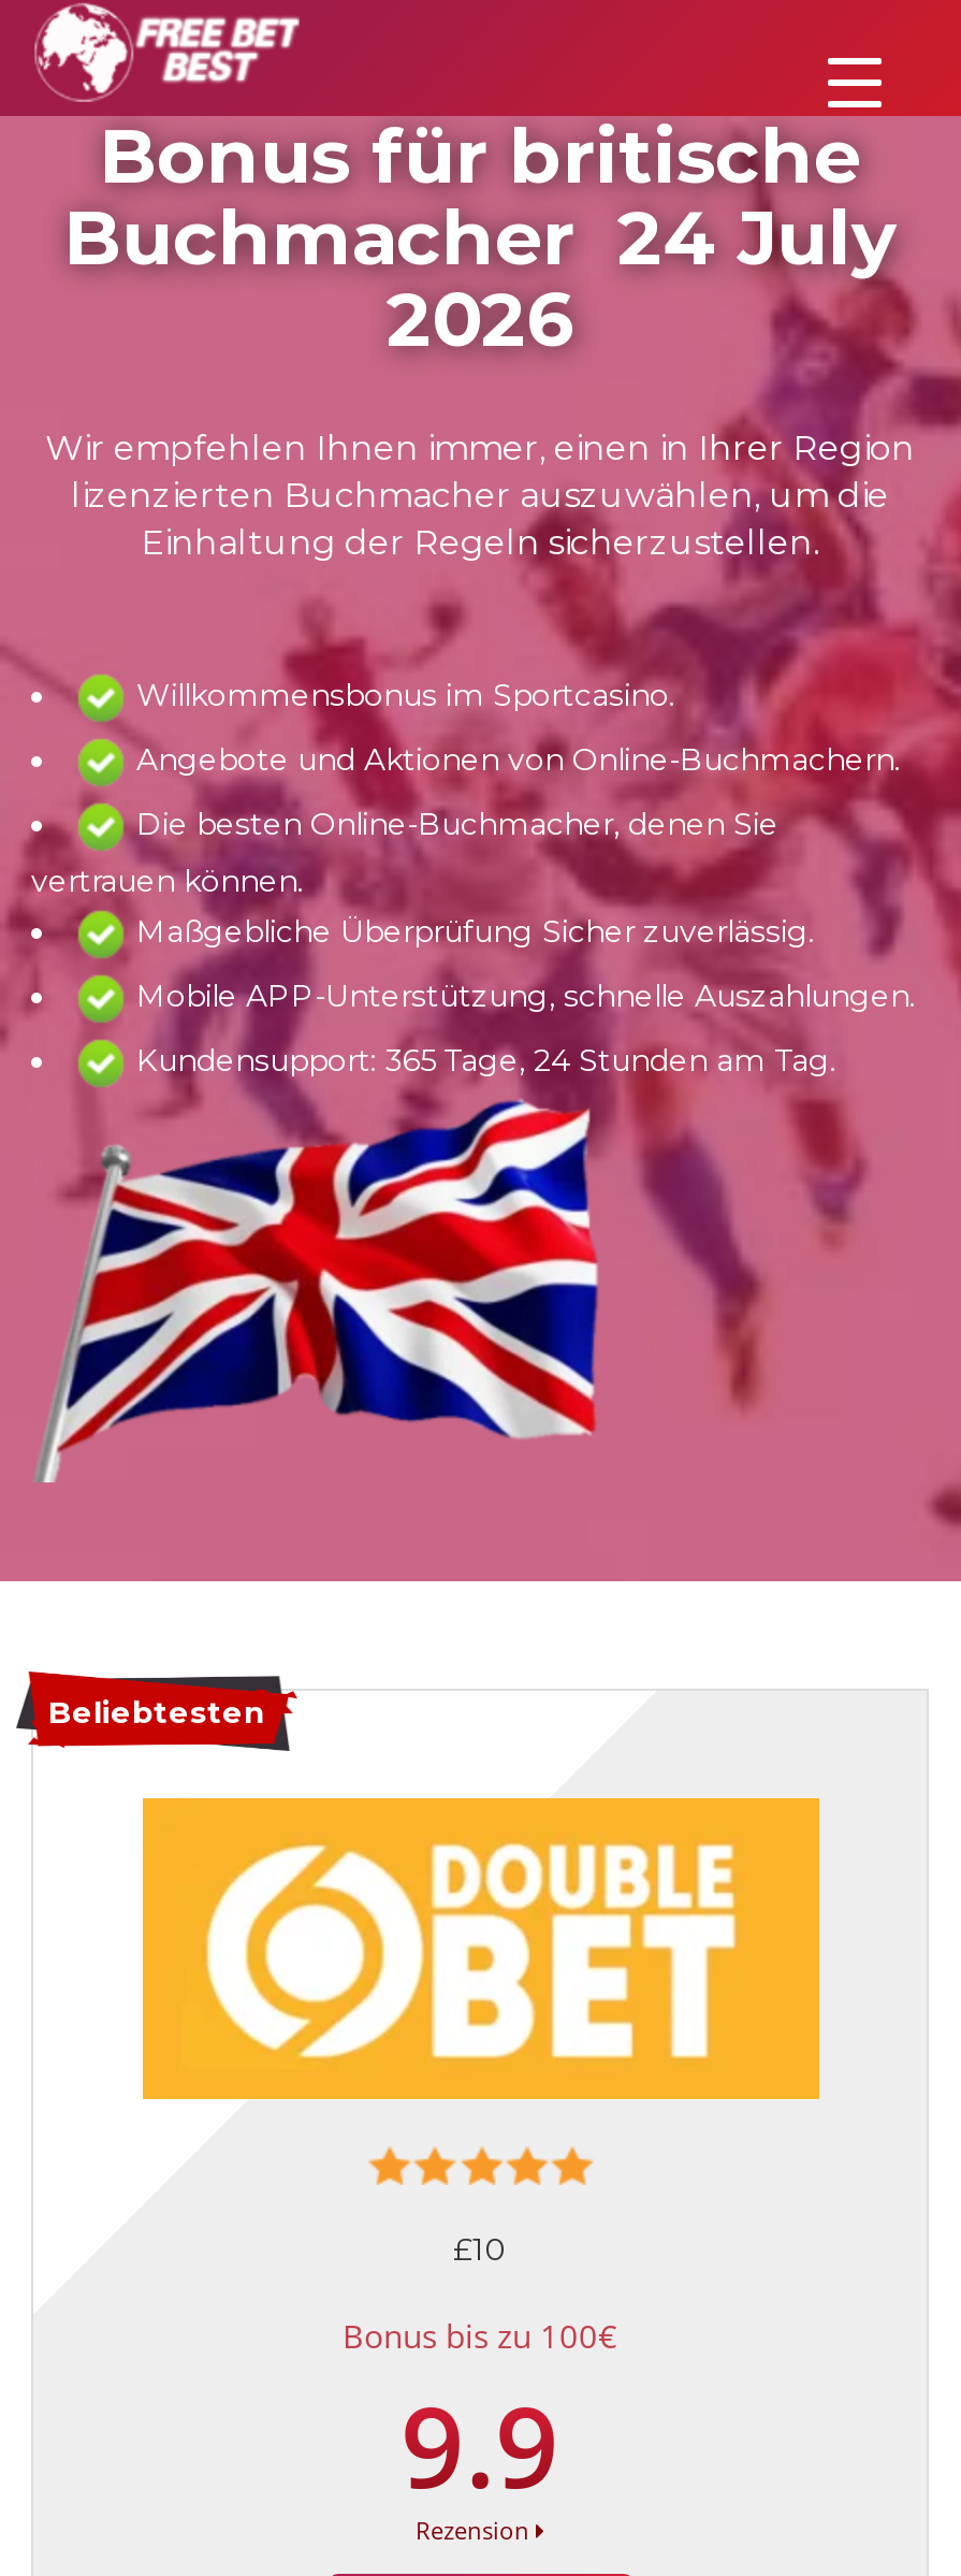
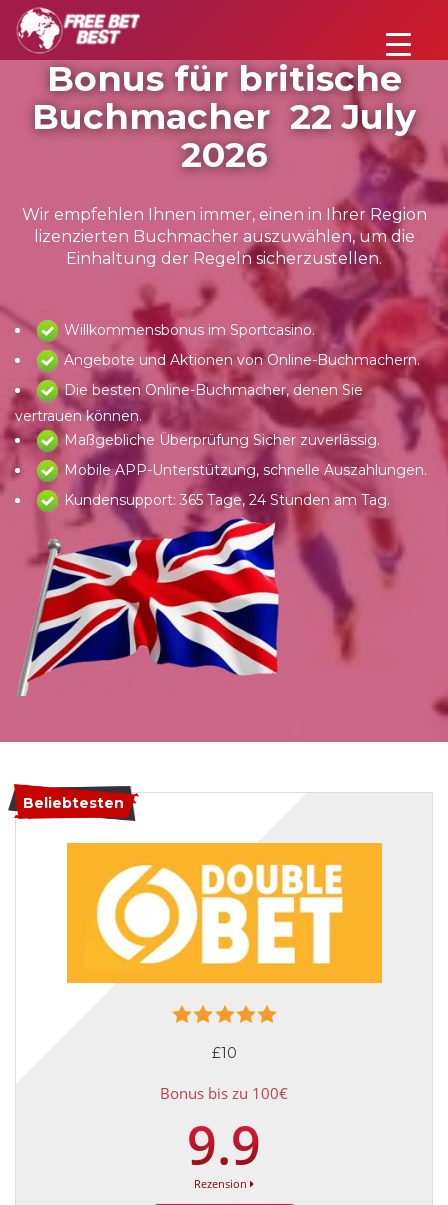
[63,191,897,284] Buchmacher 24 July -> [32,95,416,138] Buchmacher 22 July

